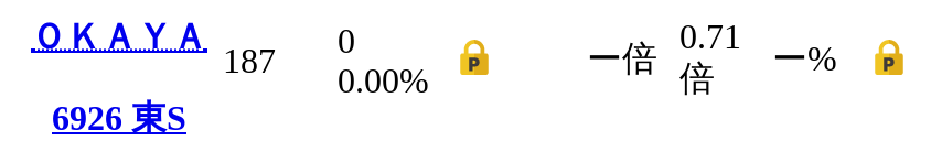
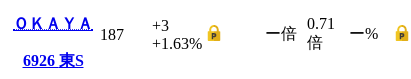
[338,22,355,59] 0 -> [152,17,169,34] +3
[338,61,428,99] 0.00% -> [152,35,202,52] +1.63%

